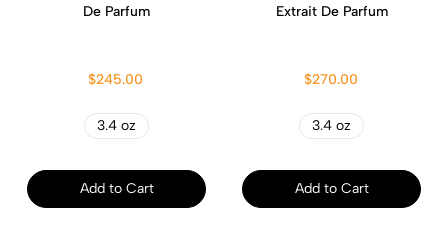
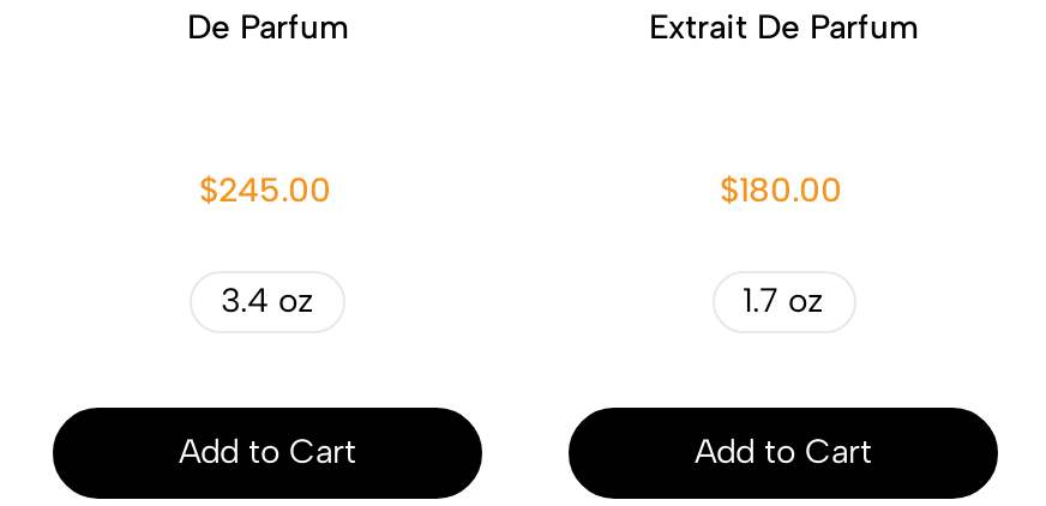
[303,70,357,87] $270.00 -> [720,169,842,210] $180.00
[312,116,351,133] 3.4 oz -> [743,279,824,320] 1.7 oz

